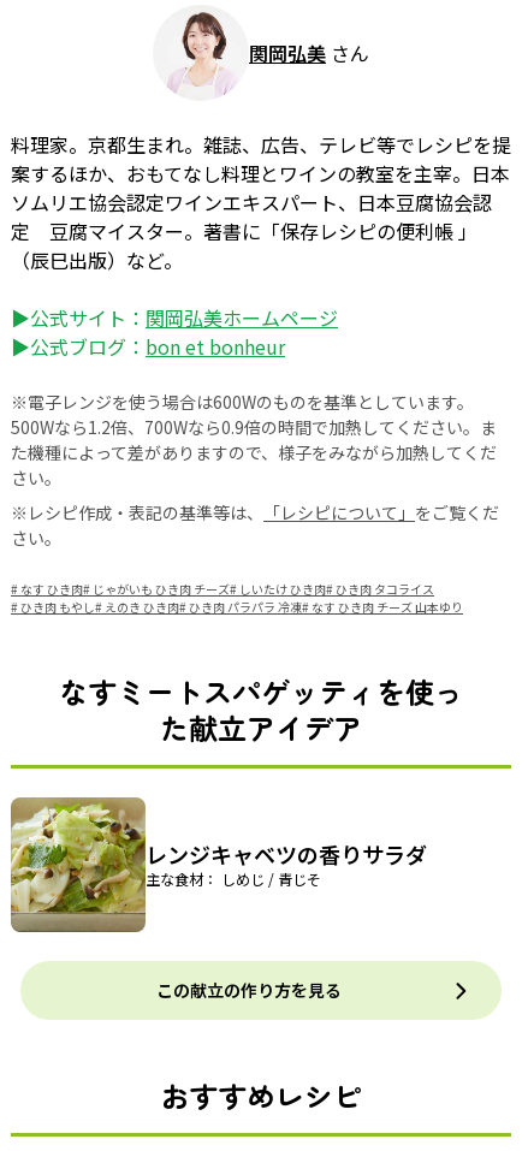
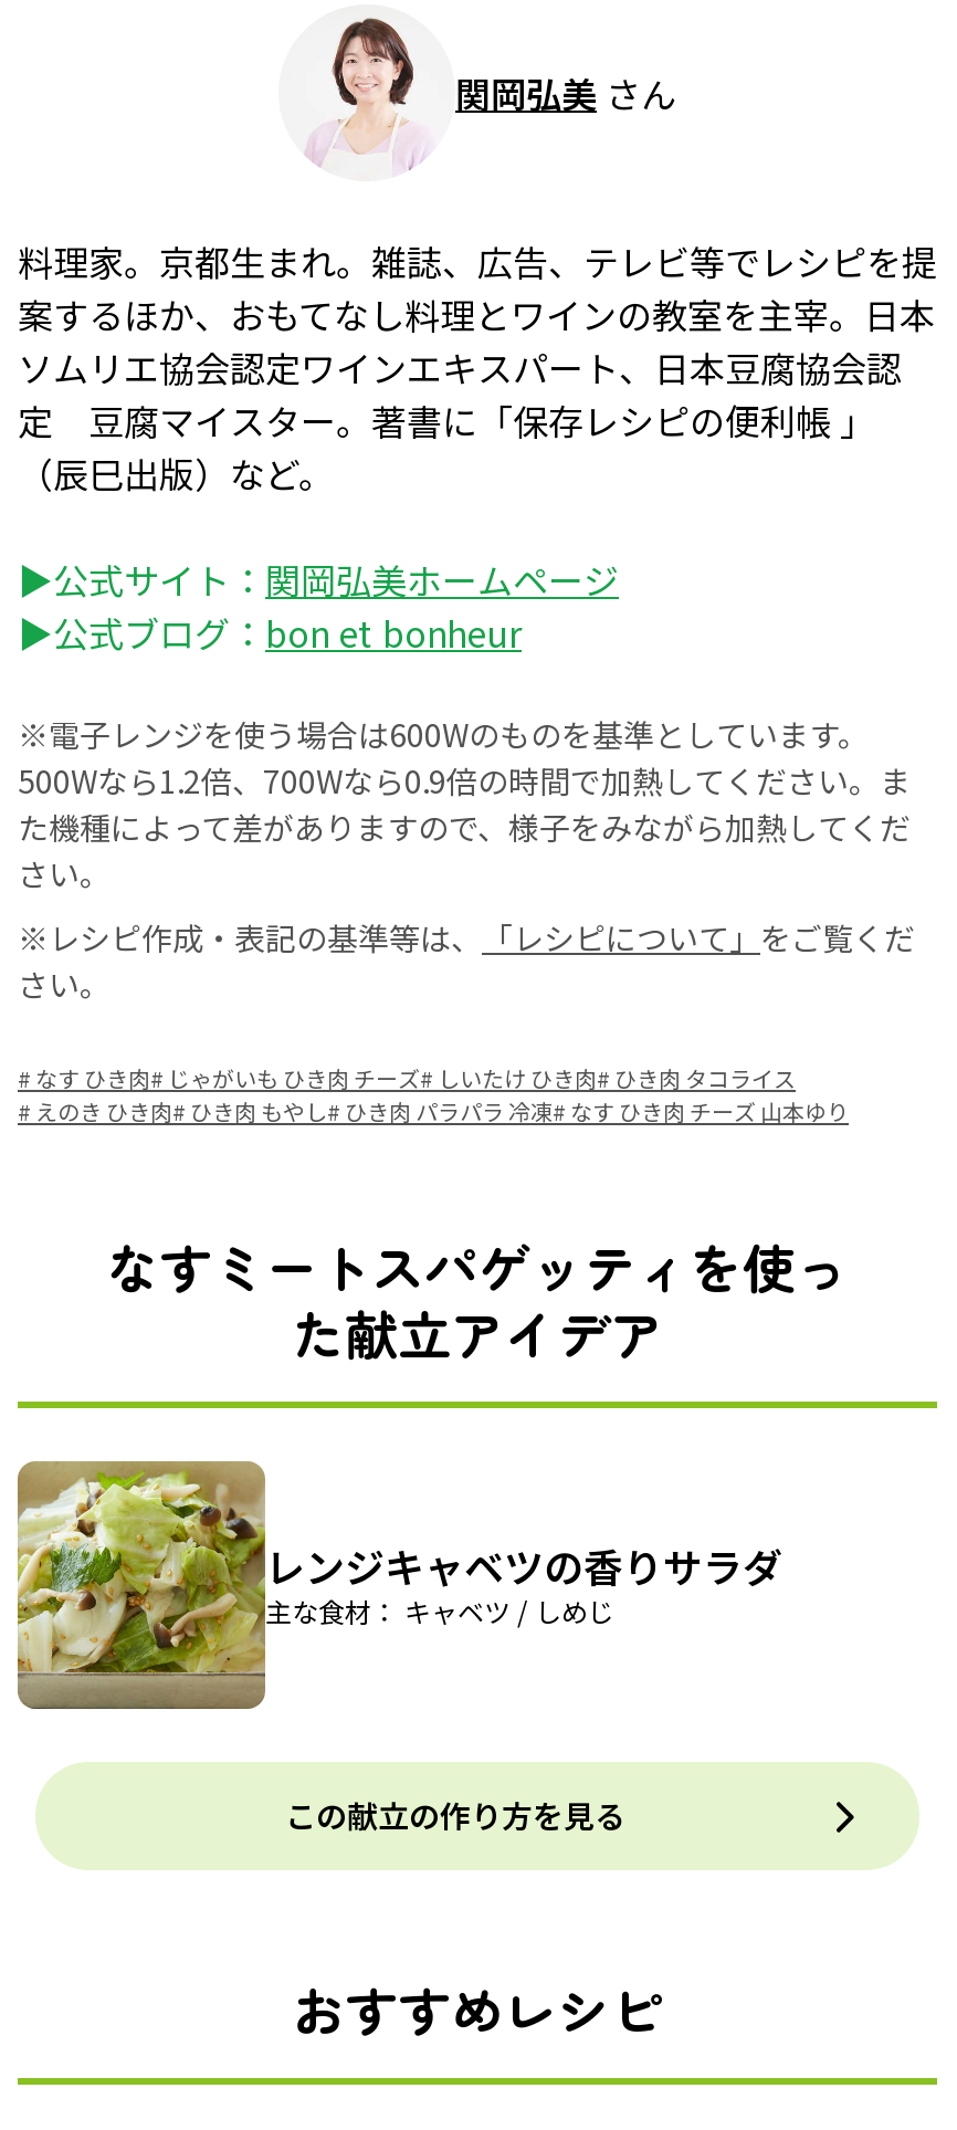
[11,598,463,616] # ひき肉 もやし# えのき ひき肉# ひき肉 パラパラ 冷凍# なす ひき肉 チーズ 山本ゆり -> [18,1095,849,1128] # えのき ひき肉# ひき肉 もやし# ひき肉 パラパラ 冷凍# なす ひき肉 チーズ 山本ゆり
[146,869,339,889] 主な食材： しめじ / 青じそ -> [265,1592,648,1630] 主な食材： キャベツ / しめじ

